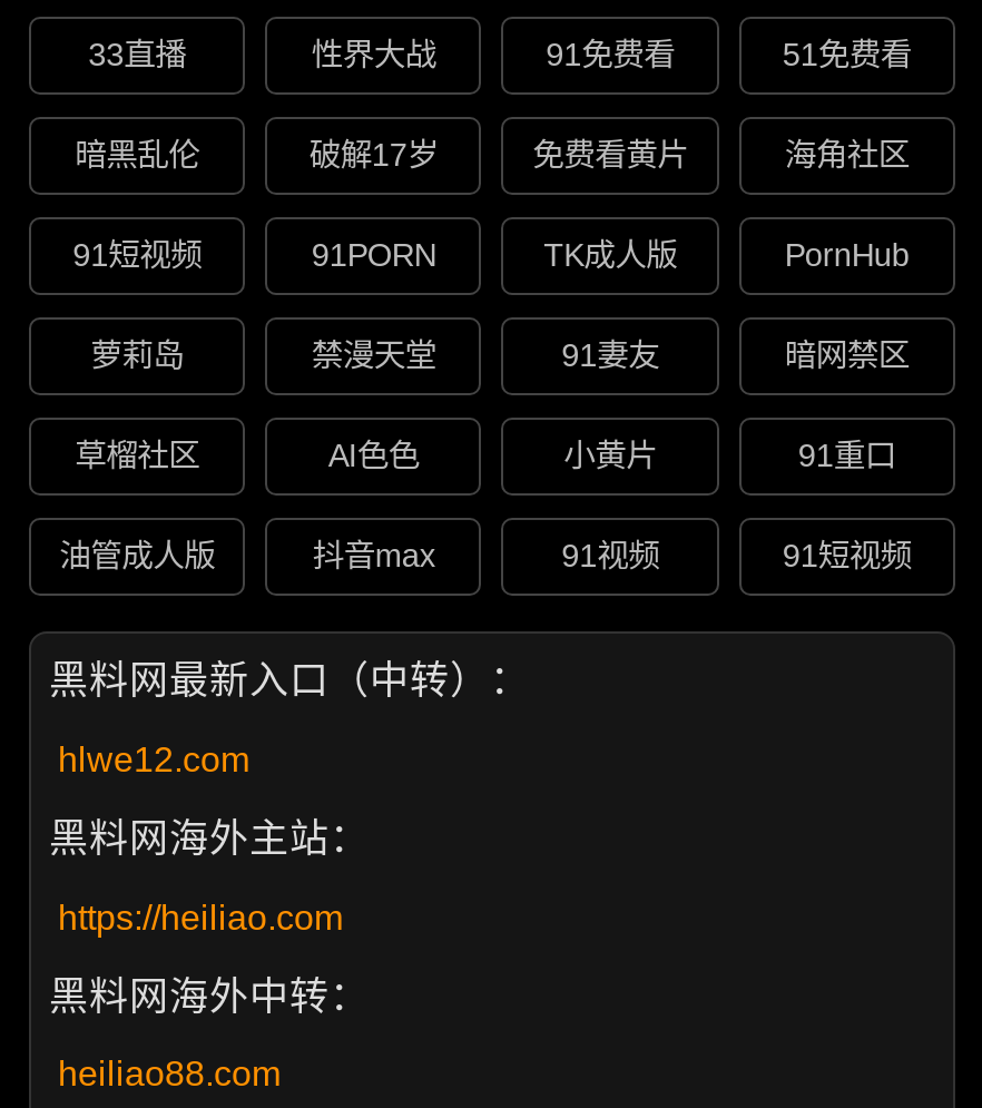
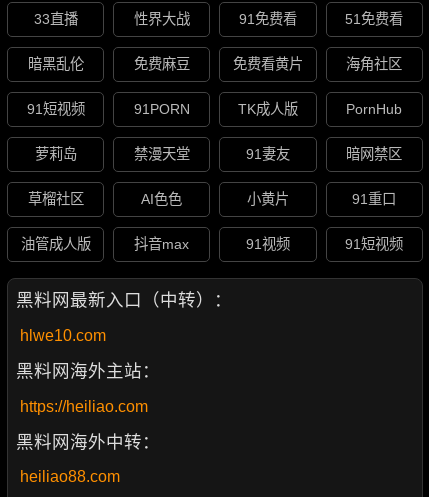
[309,138,438,173] 破解17岁 -> [134,56,190,72] 免费麻豆
[58,740,249,778] hlwe12.com -> [20,327,106,344] hlwe10.com

